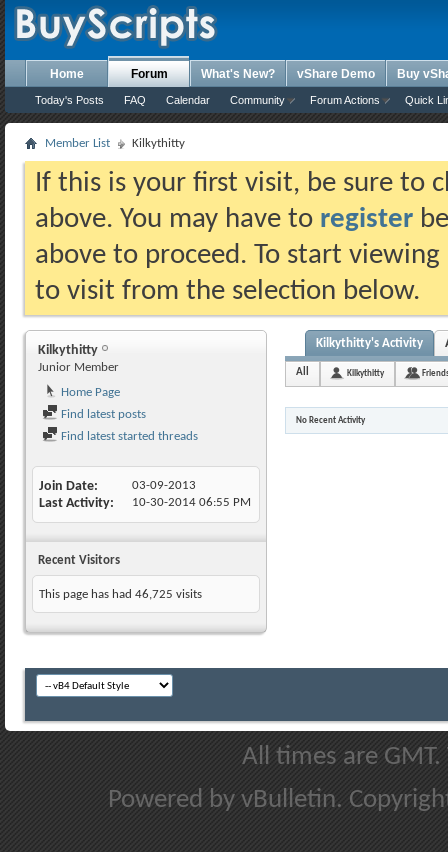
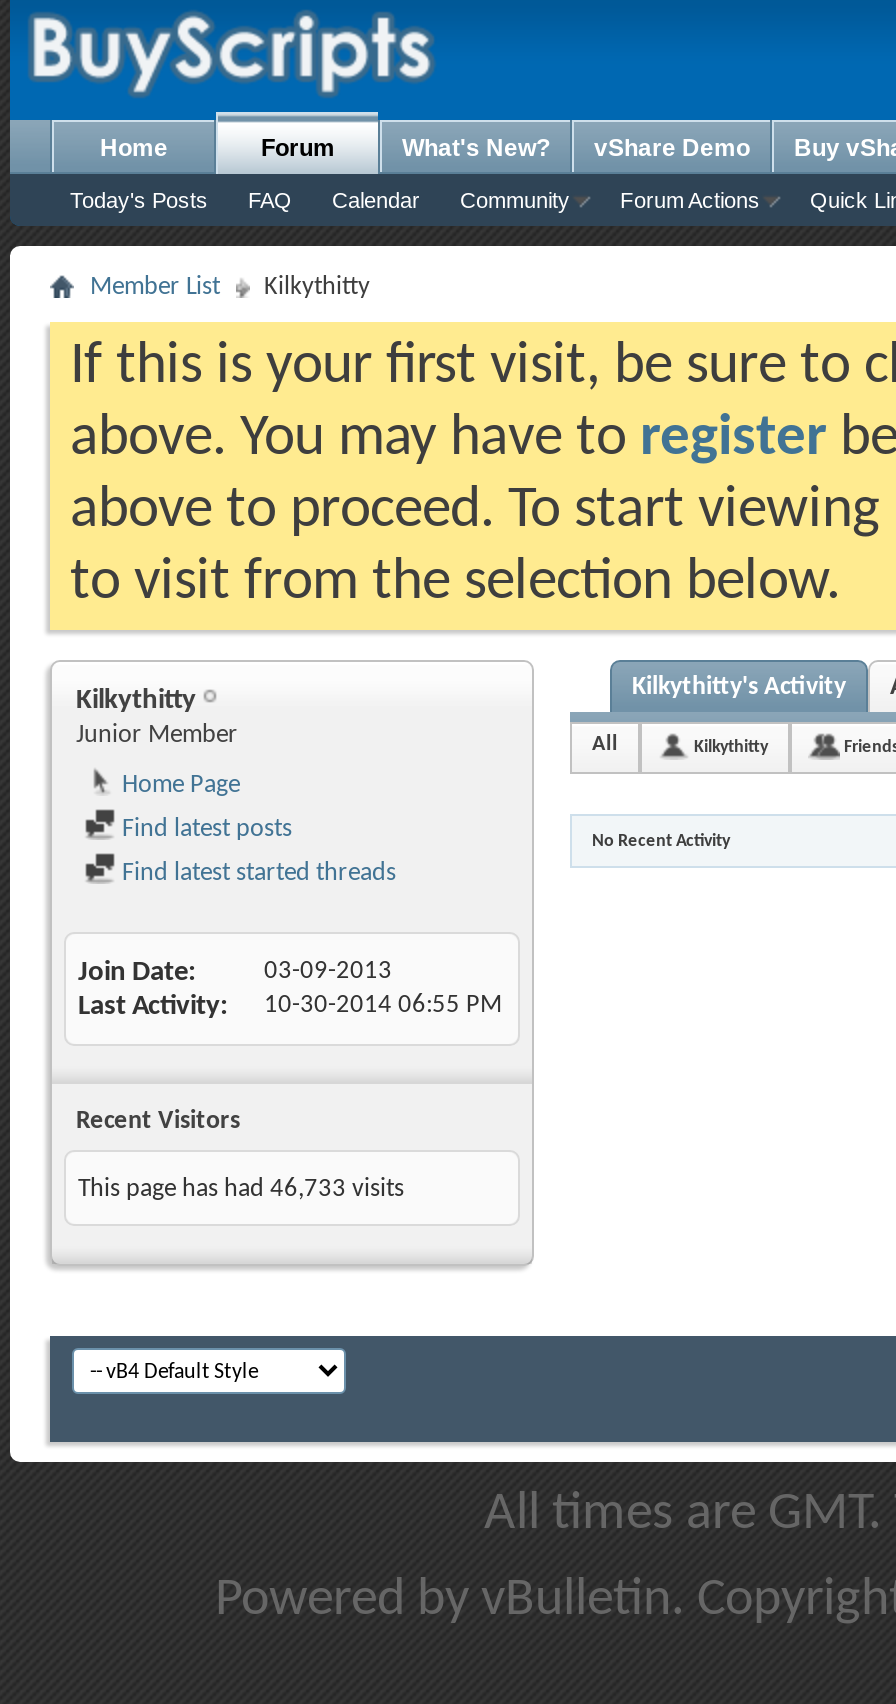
[39,588,202,601] This page has had 46,725 visits -> [78,1176,404,1202] This page has had 46,733 visits

